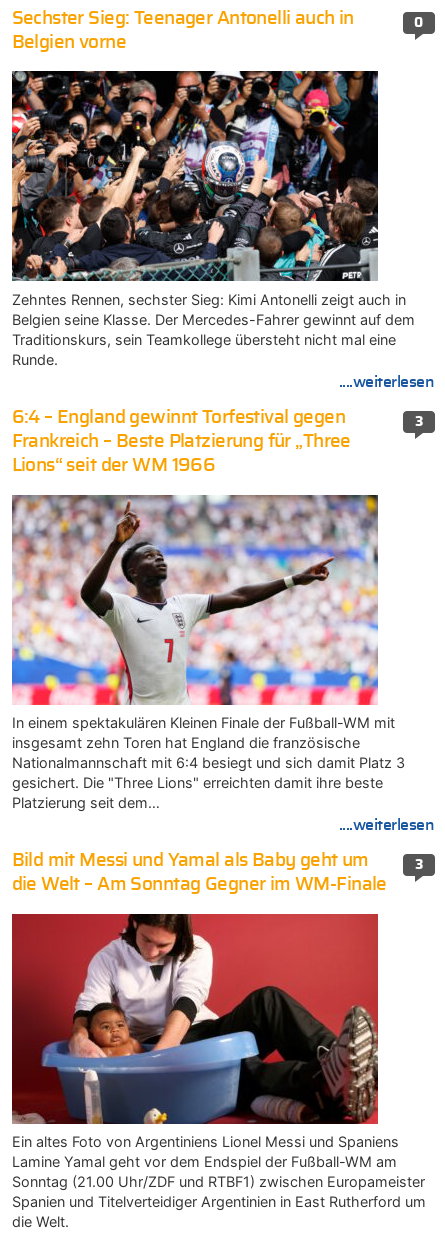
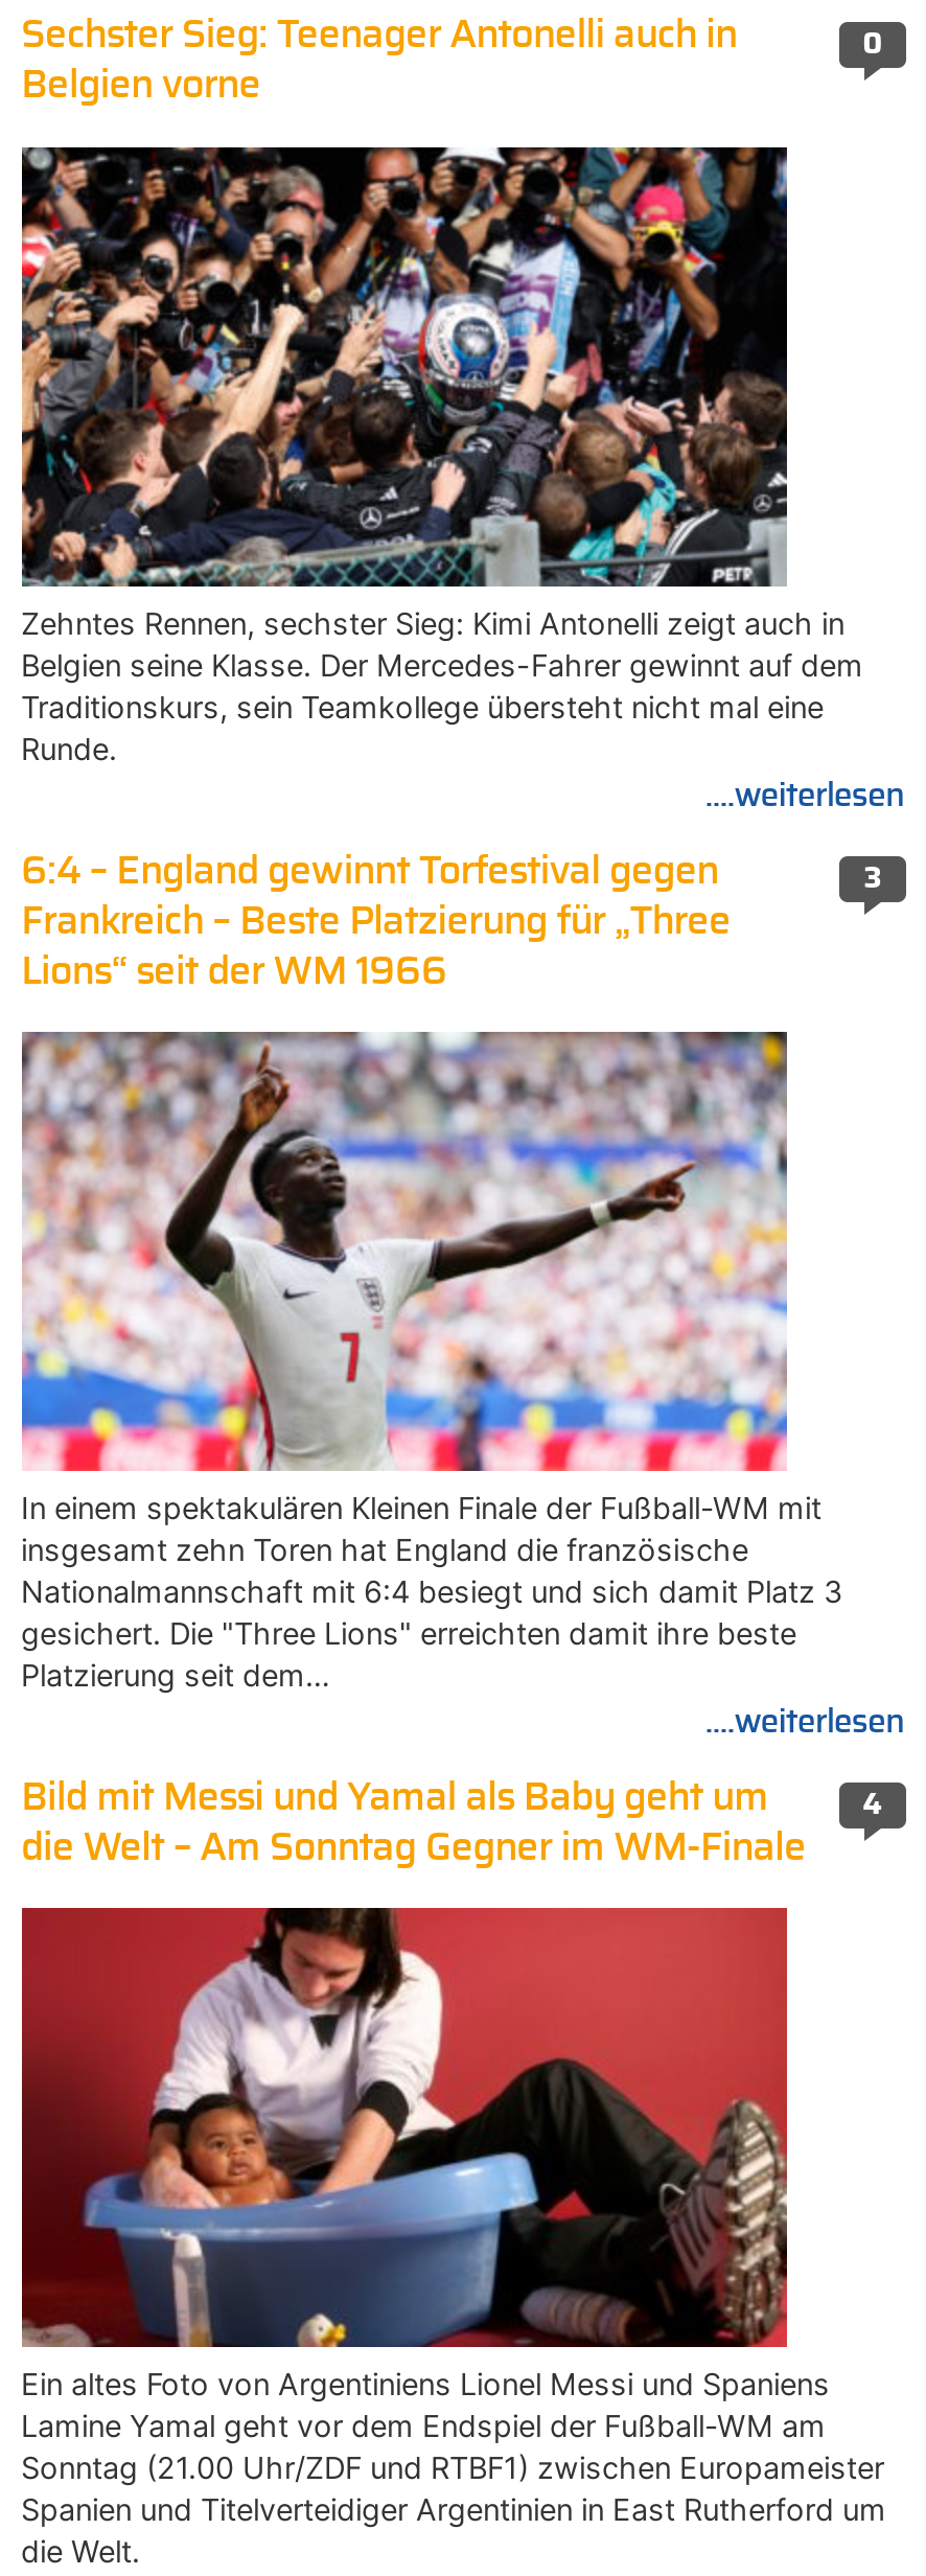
[415,857,423,872] 3 -> [863,1790,881,1821] 4

